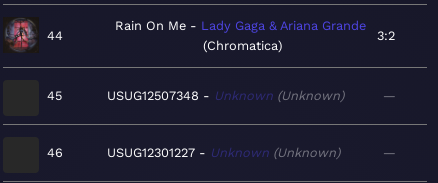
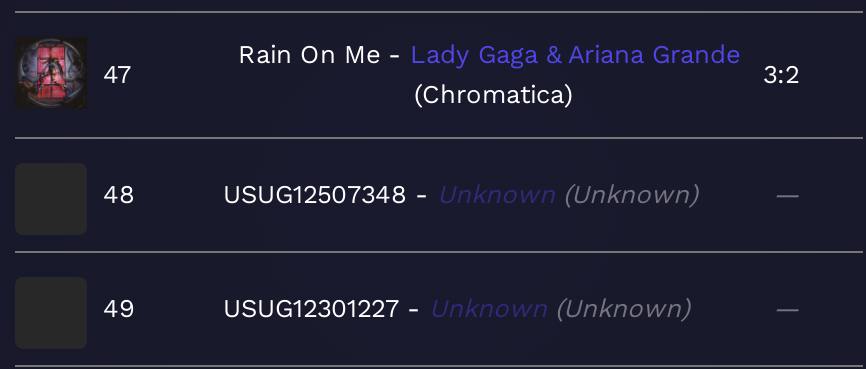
[47,28,63,43] 44 -> [103,60,131,90] 47
[47,88,62,103] 45 -> [103,180,135,210] 48
[47,145,63,160] 46 -> [103,294,135,324] 49

